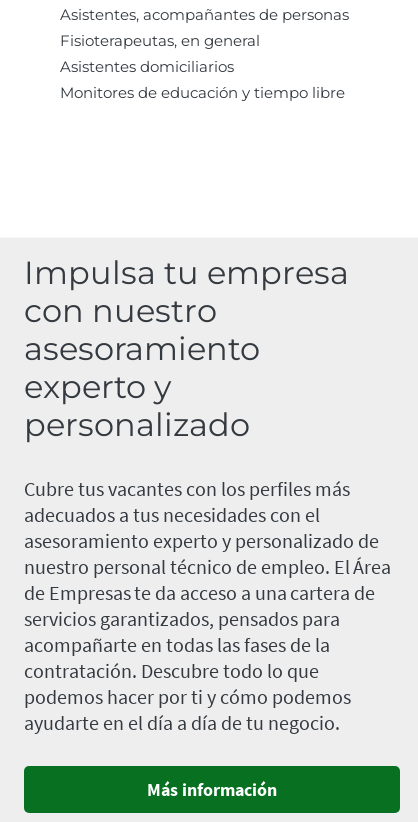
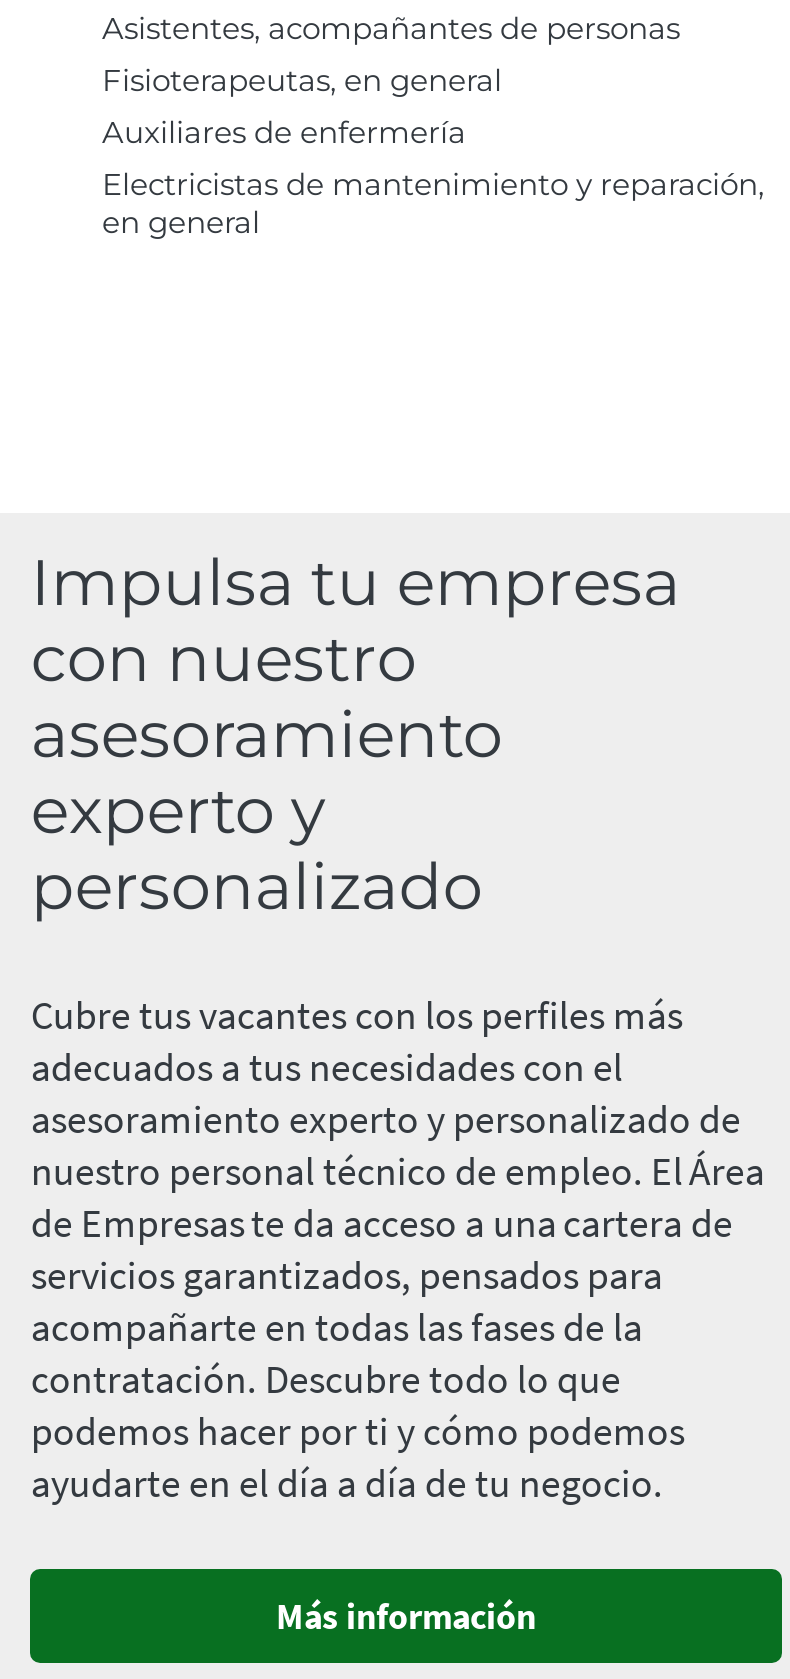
[60,57,345,102] Asistentes domiciliarios | Monitores de educación y tiempo libre -> [102,113,764,241] Auxiliares de enfermería | Electricistas de mantenimiento y reparación, | en general

